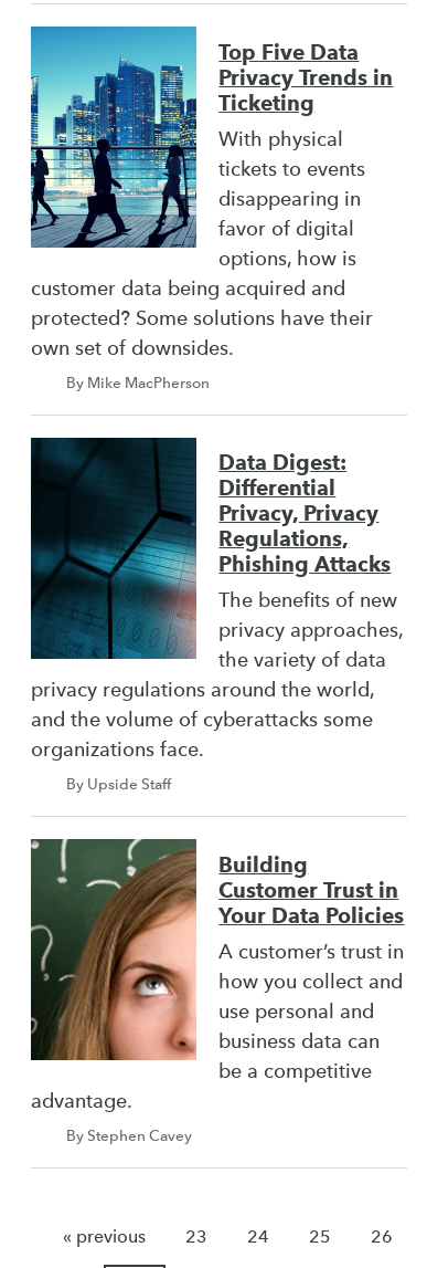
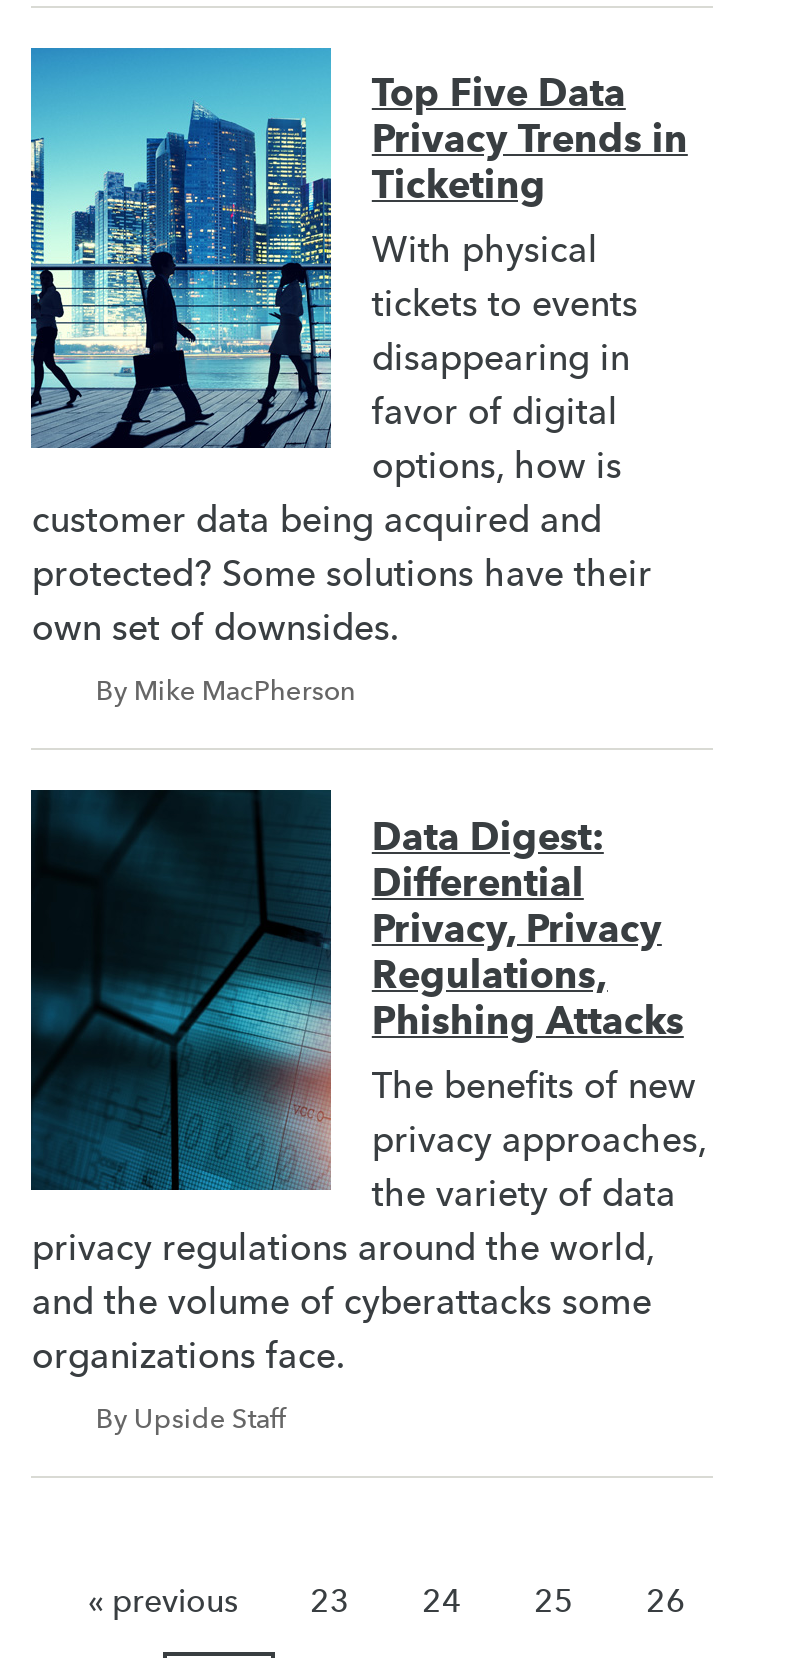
[30,838,404,1145] [image] | Building | Customer Trust in | Your Data Policies | A customer’s trust in | how you collect and | use personal and | business data can | be a competitive | advantage. | By Stephen Cavey -> none

